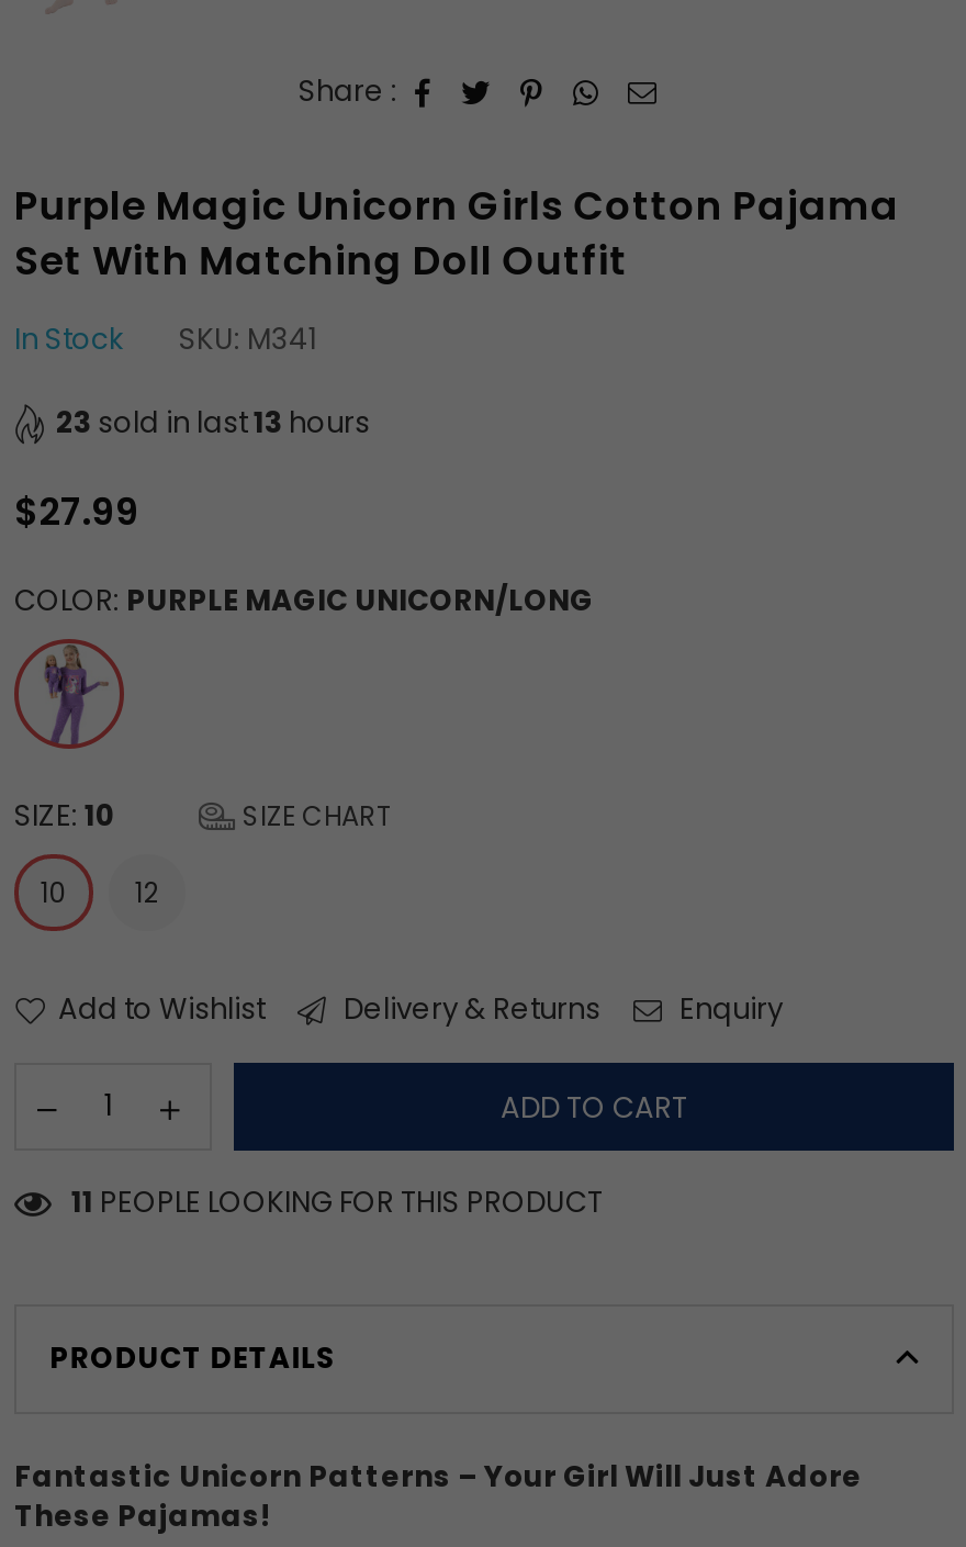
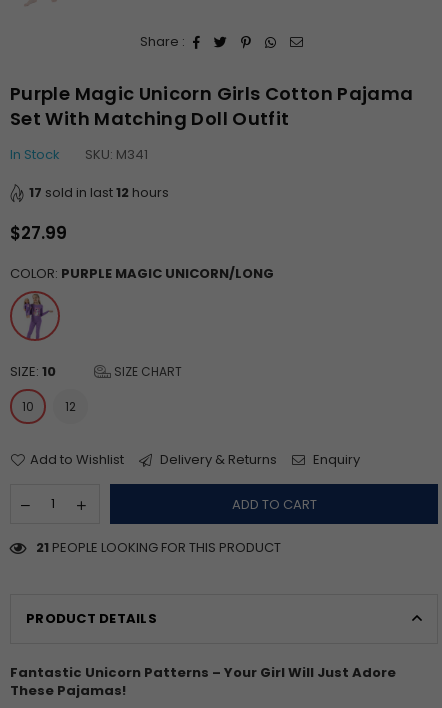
[56,401,370,443] 23 sold in last13 hours -> [29,183,169,202] 17 sold in last12 hours
[71,1182,603,1224] 11 PEOPLE LOOKING FOR THIS PRODUCT -> [36,538,281,557] 21 PEOPLE LOOKING FOR THIS PRODUCT

